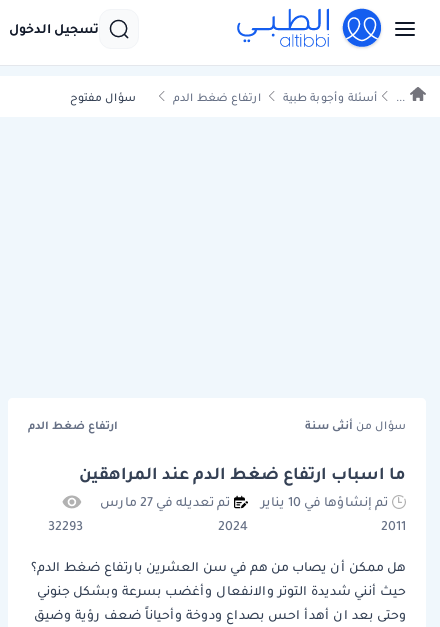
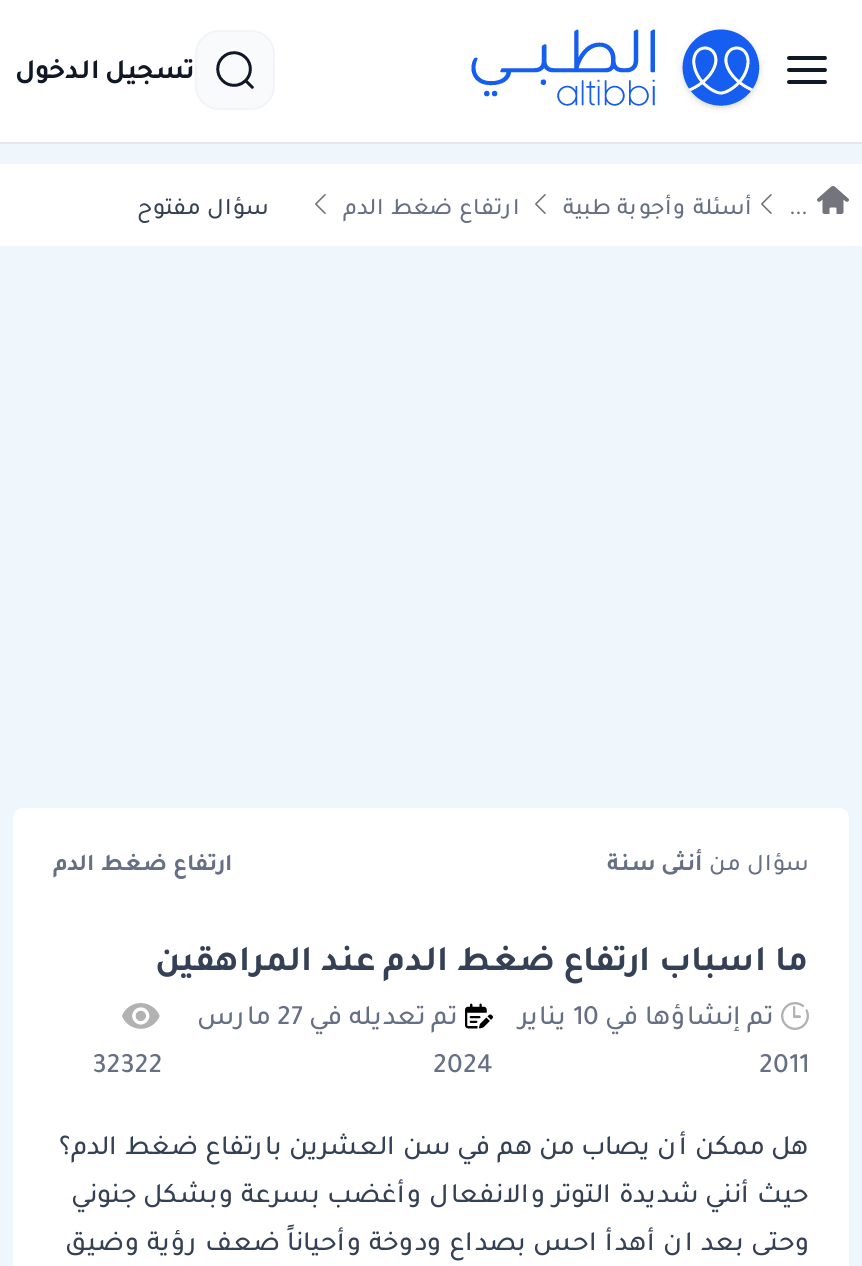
[48,516,83,535] 32293 -> [93,1044,163,1082] 32322

